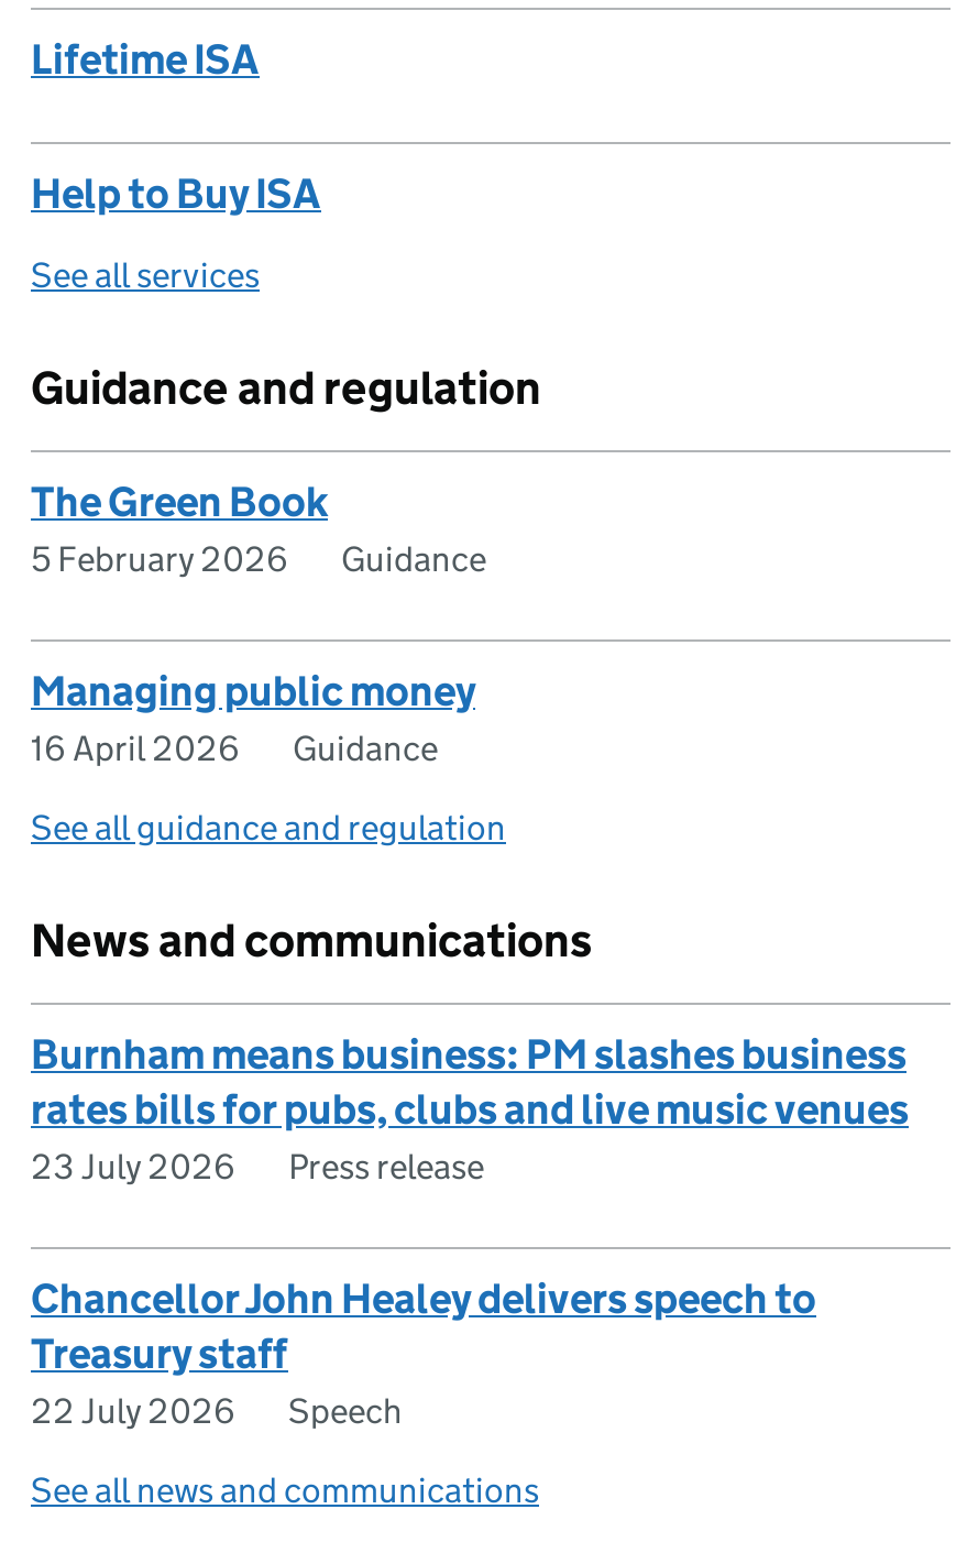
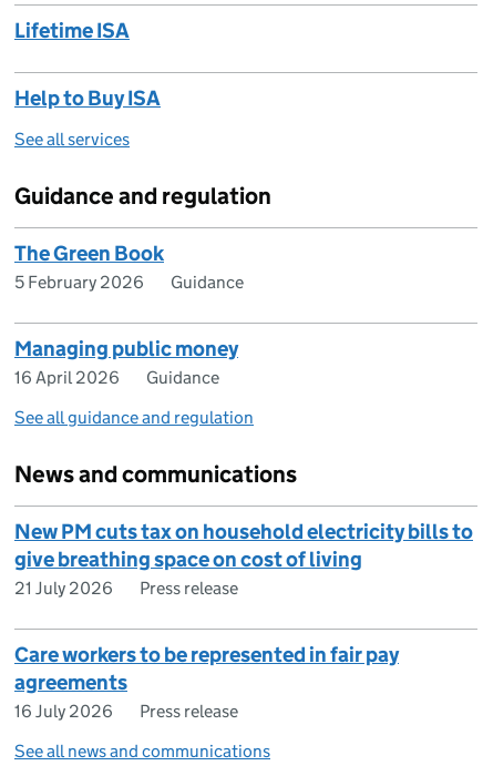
[31,1030,909,1189] Burnham means business: PM slashes business | rates bills for pubs, clubs and live music venues | 23 July 2026 -> [14,519,473,599] New PM cuts tax on household electricity bills to | give breathing space on cost of living | 21 July 2026
[31,1275,816,1433] Chancellor John Healey delivers speech to | Treasury staff | 22 July 2026 | Speech -> [14,642,399,722] Care workers to be represented in fair pay | agreements | 16 July 2026 | Press release

